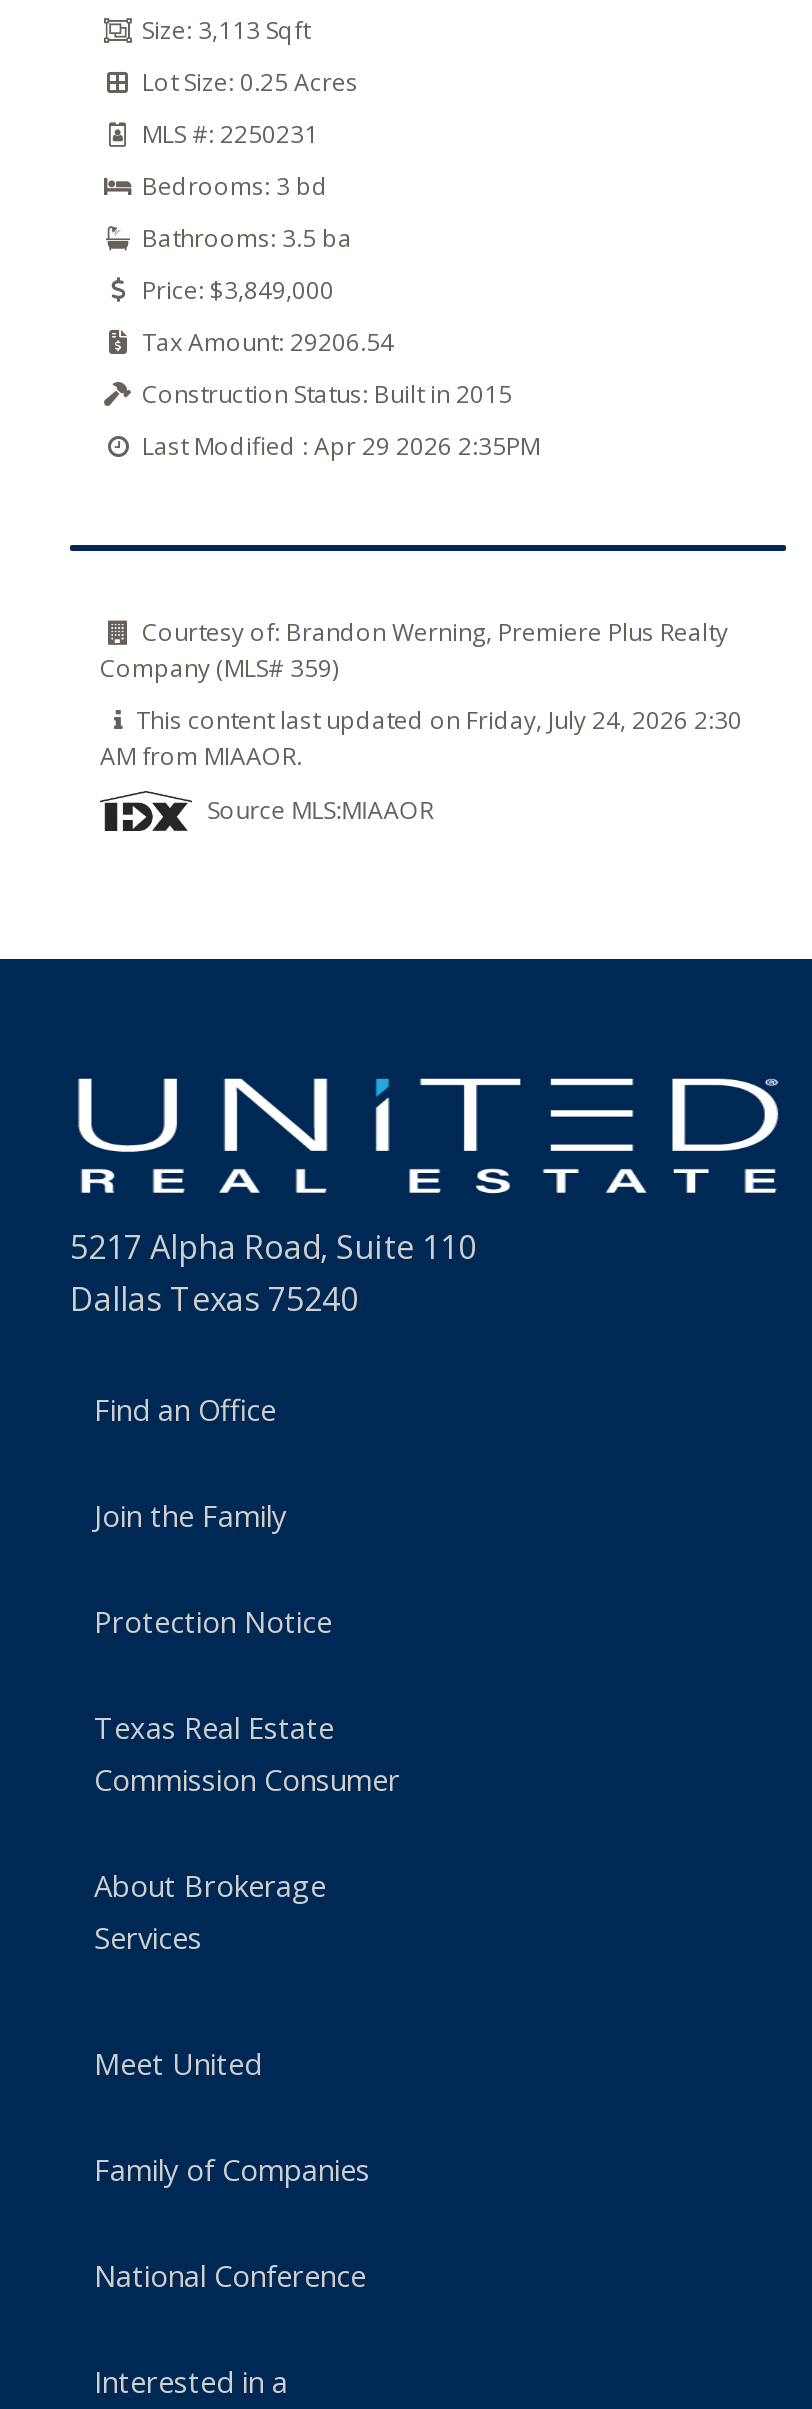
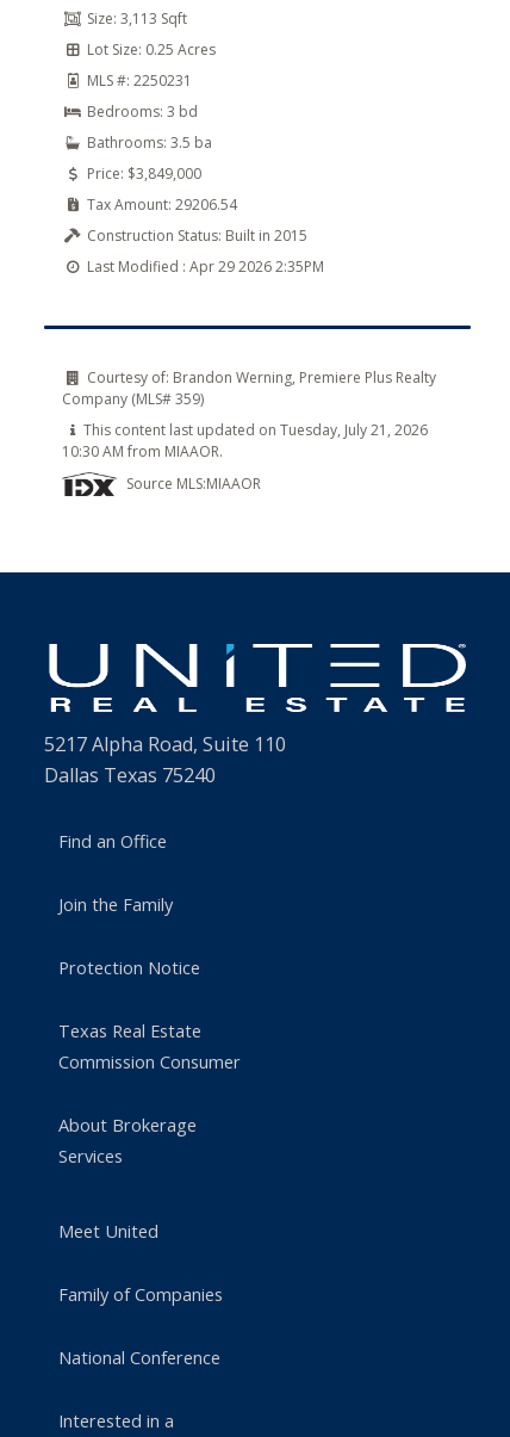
[100,703,742,773] This content last updated on Friday, July 24, 2026 2:30 | AM from MIAAOR. -> [62,420,428,462] This content last updated on Tuesday, July 21, 2026 | 10:30 AM from MIAAOR.

